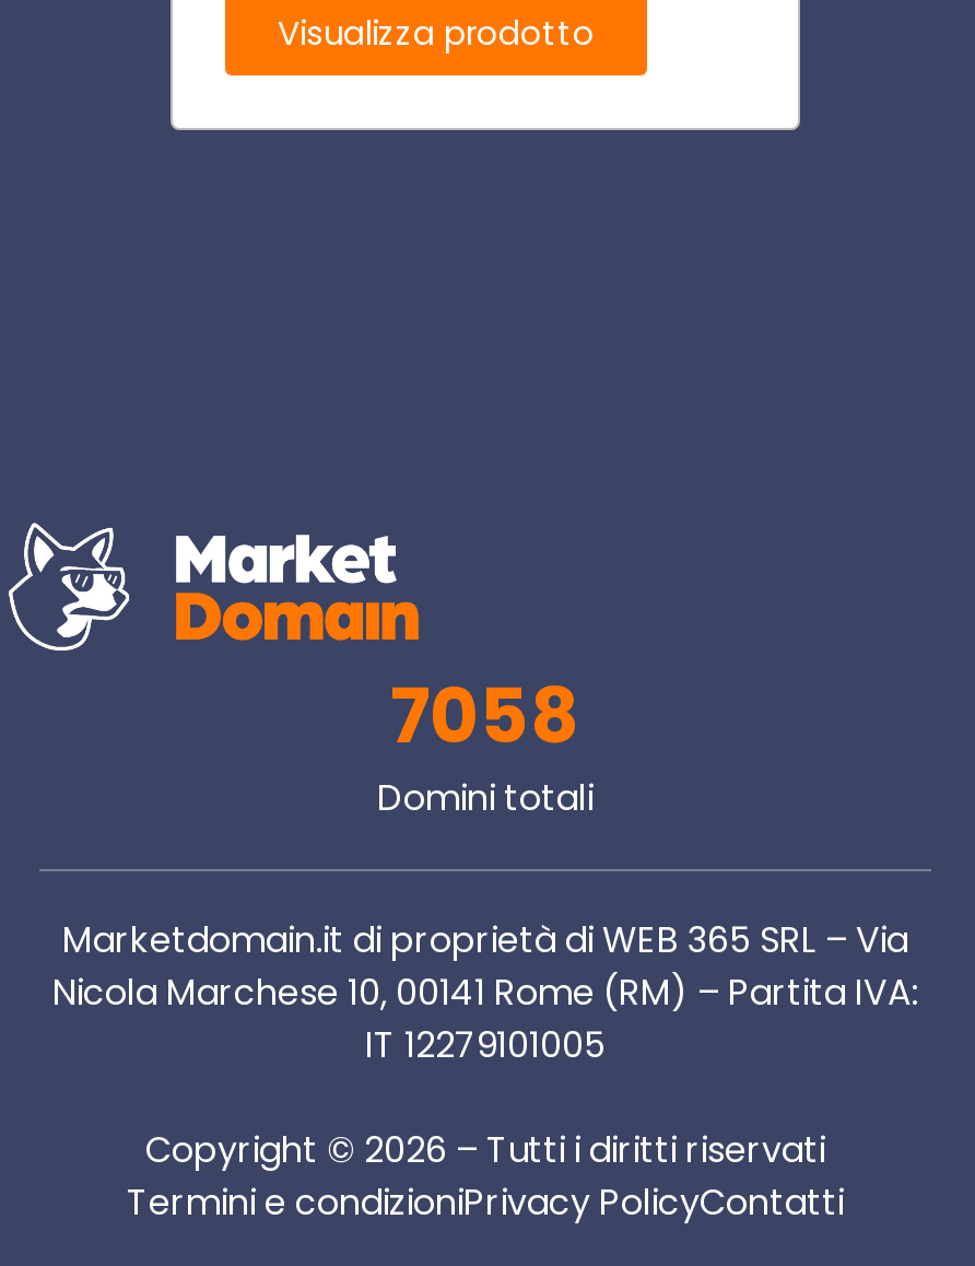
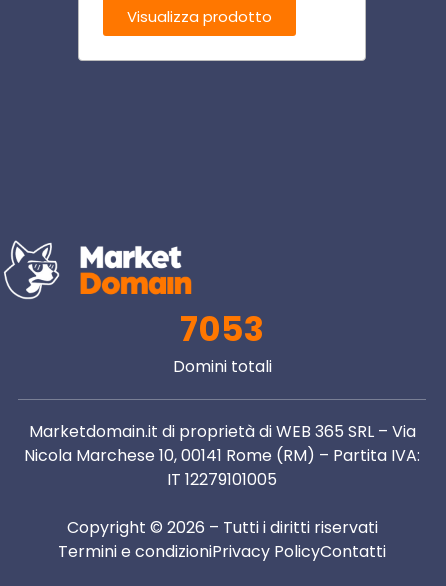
[390,664,580,769] 7058 -> [180,305,264,353] 7053

